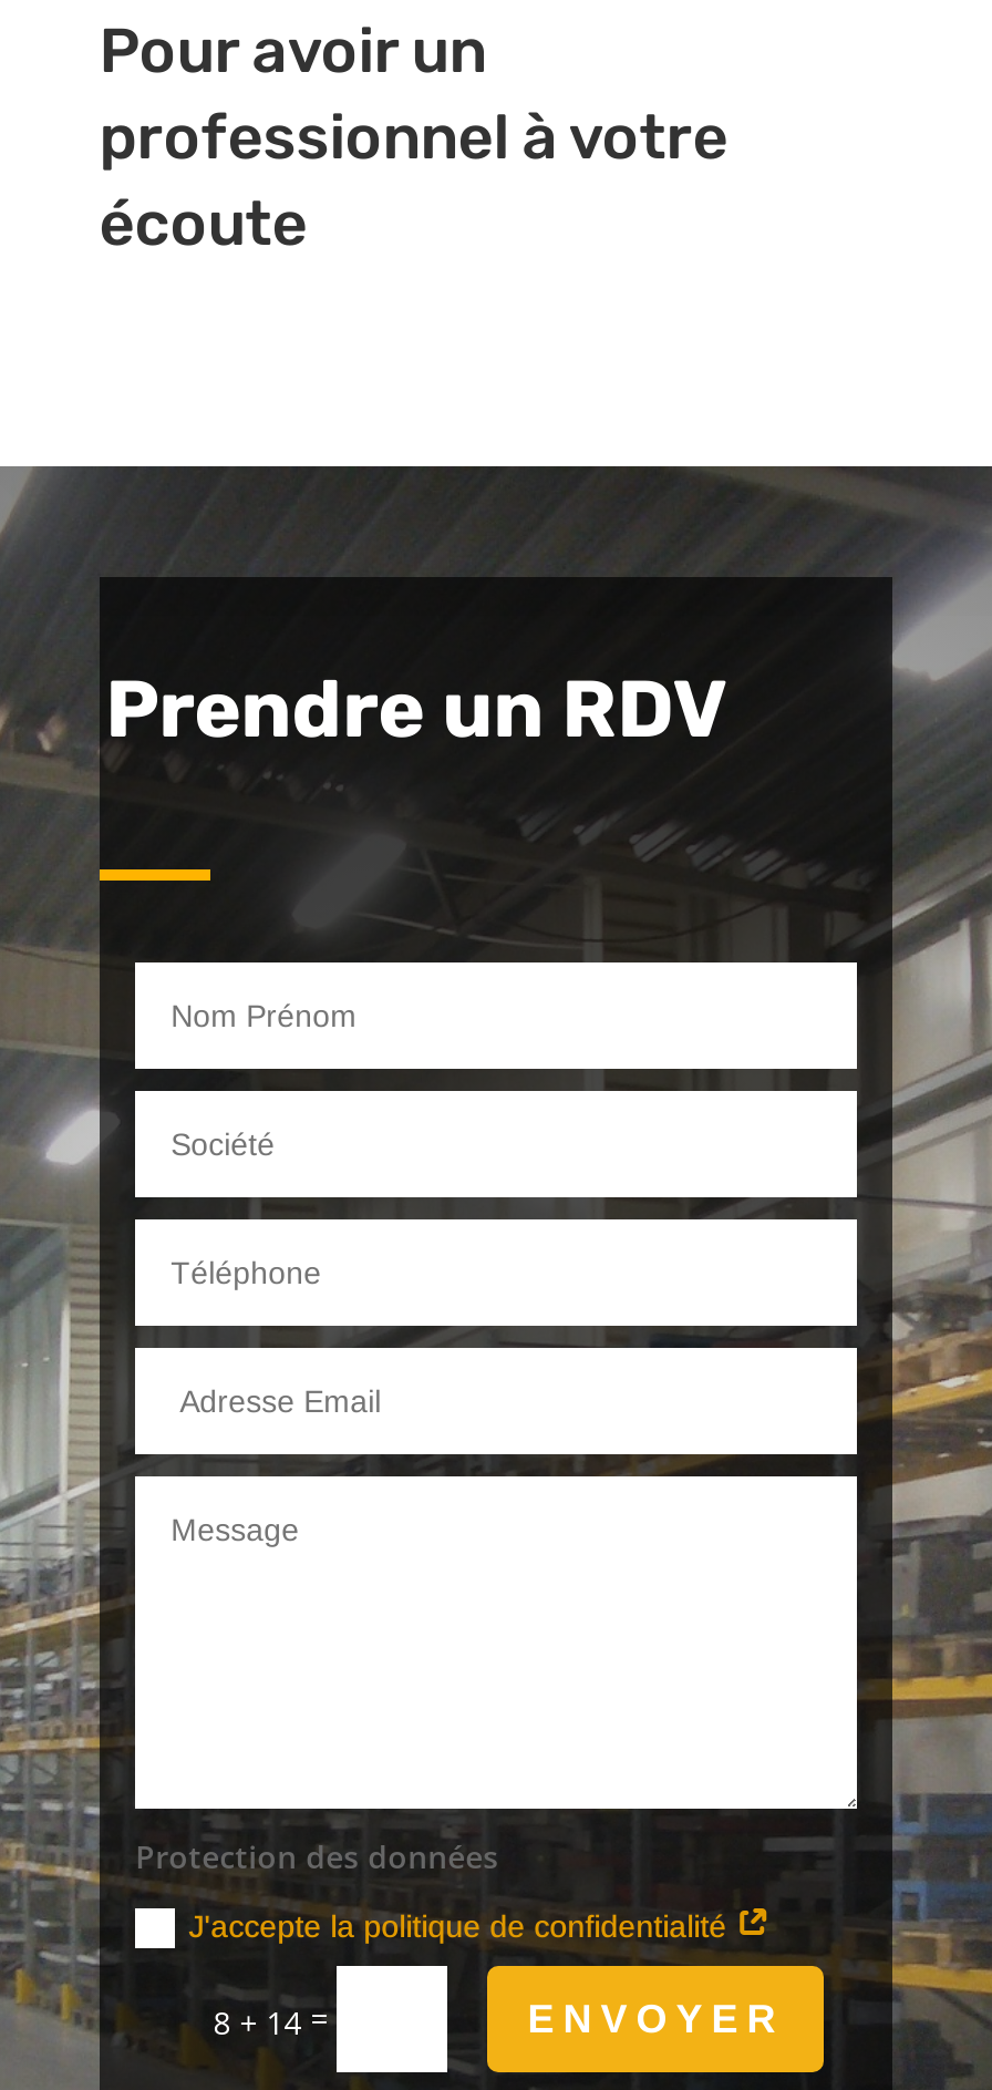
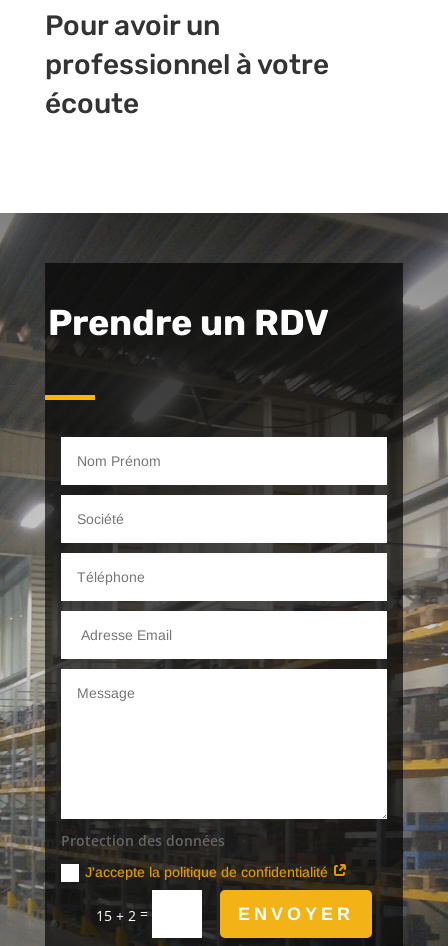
[213,1996,337,2042] 8 + 14 = -> [96,903,152,924] 15 + 2 =

